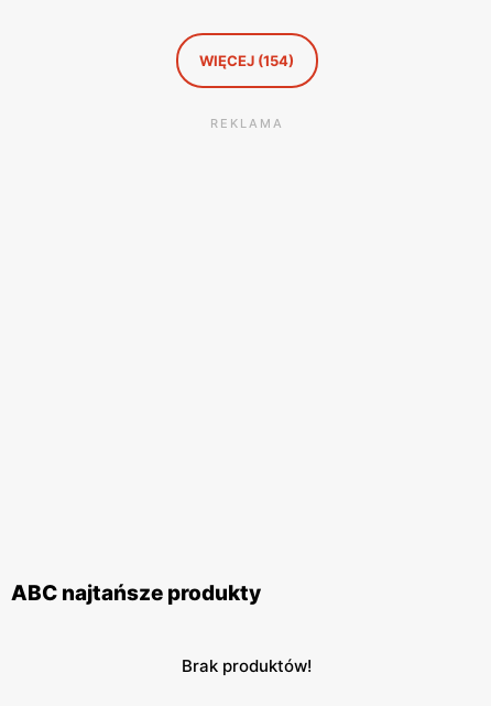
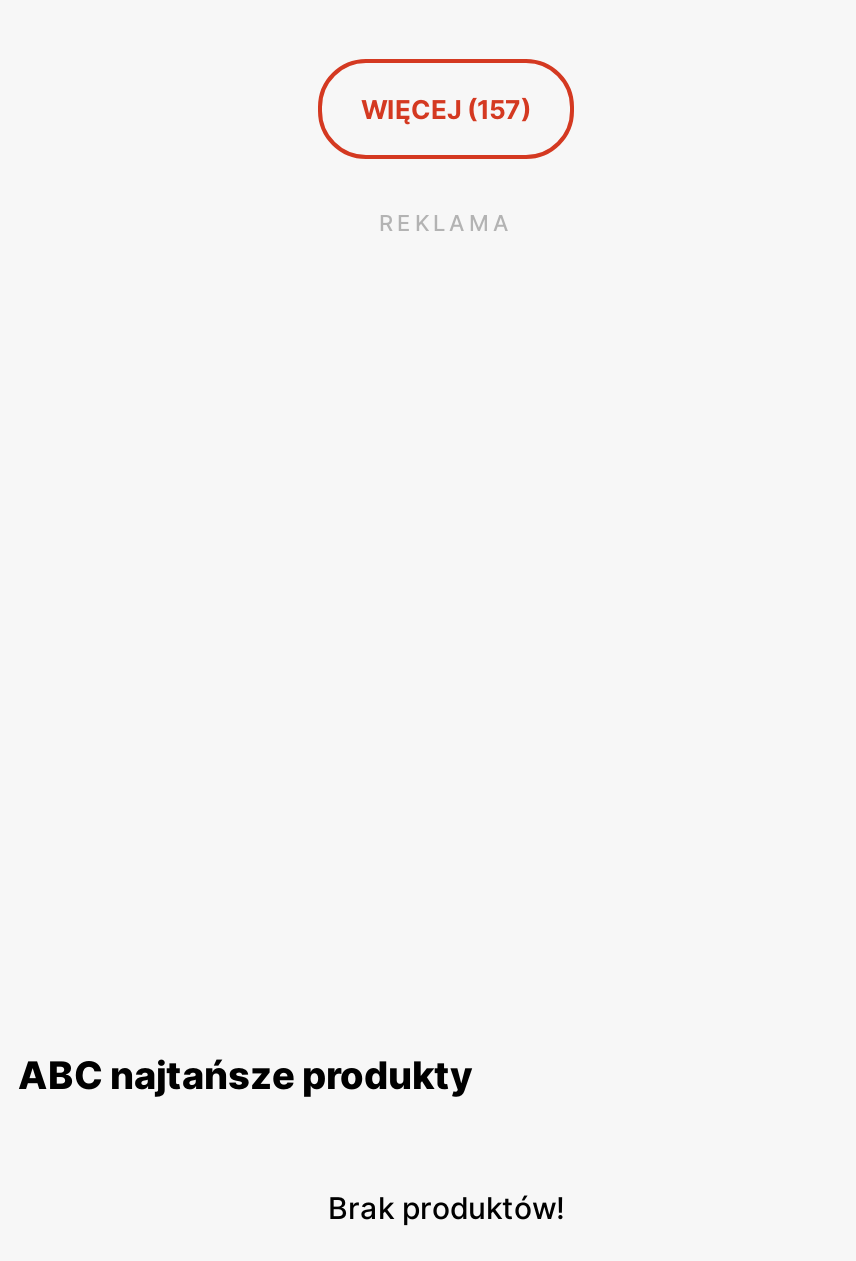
[199,52,294,70] WIĘCEJ (154) -> [361,94,531,126] WIĘCEJ (157)

